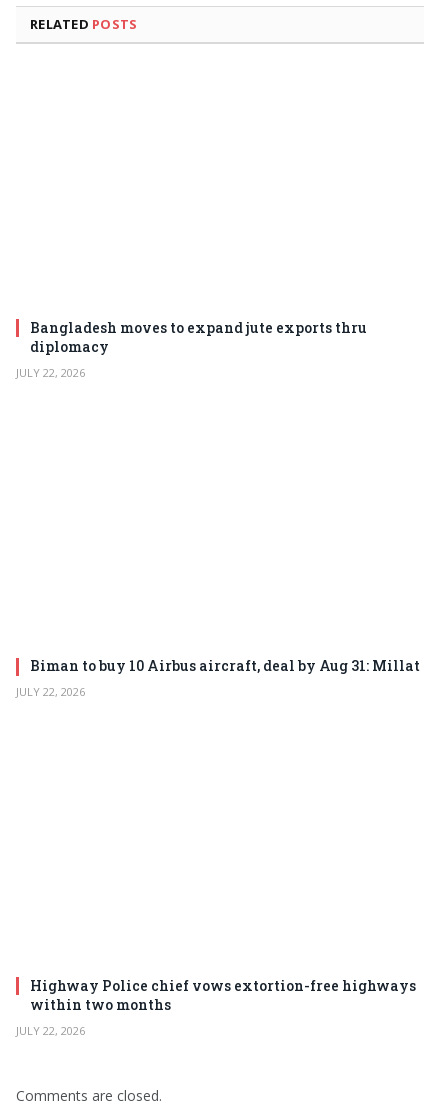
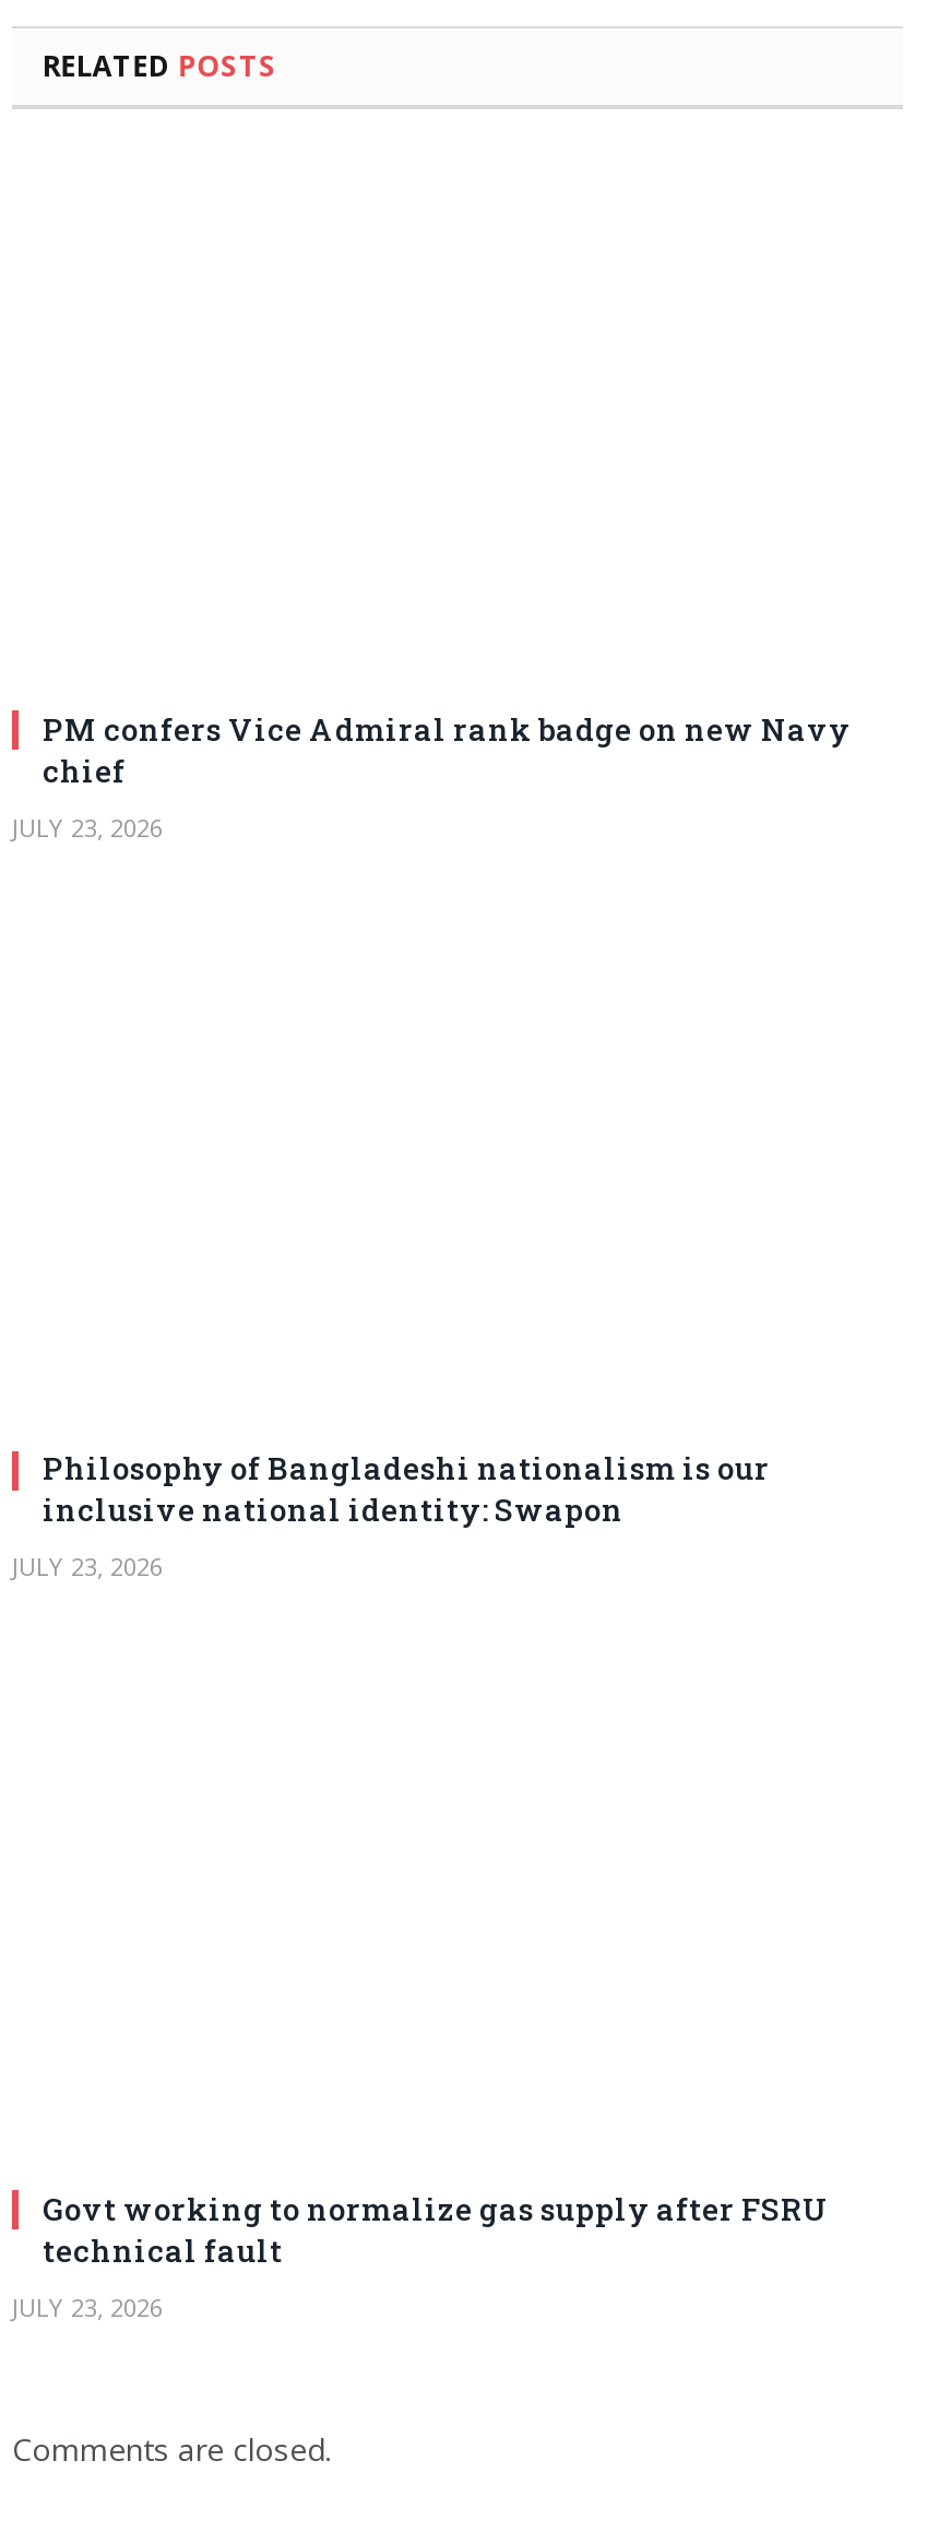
[30,318,367,356] Bangladesh moves to expand jute exports thru | diplomacy -> [43,707,851,791] PM confers Vice Admiral rank badge on new Navy | chief
[16,365,85,380] JULY 22, 2026 -> [12,810,163,843] JULY 23, 2026
[30,656,420,675] Biman to buy 10 Airbus aircraft, deal by Aug 31: Millat -> [43,1447,770,1530] Philosophy of Bangladeshi nationalism is our | inclusive national identity: Swapon
[16,684,85,699] JULY 22, 2026 -> [12,1550,163,1583] JULY 23, 2026
[30,976,416,1014] Highway Police chief vows extortion-free highways | within two months -> [43,2187,829,2270] Govt working to normalize gas supply after FSRU | technical fault
[16,1023,85,1038] JULY 22, 2026 -> [12,2290,163,2323] JULY 23, 2026

